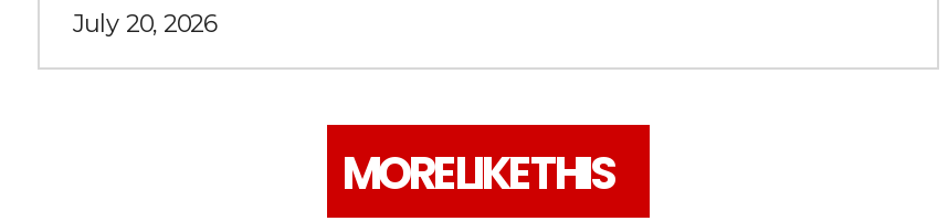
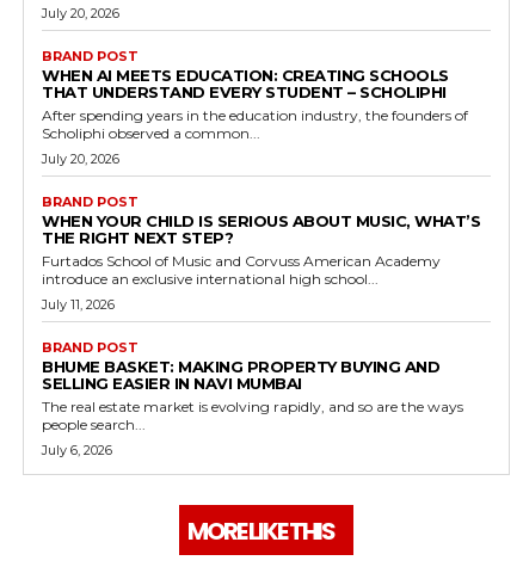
none -> [42,48,480,458] BRAND POST | WHEN AI MEETS EDUCATION: CREATING SCHOOLS | THAT UNDERSTAND EVERY STUDENT – SCHOLIPHI | After spending years in the education industry, the founders of | Scholiphi observed a common... | July 20, 2026 | BRAND POST | WHEN YOUR CHILD IS SERIOUS ABOUT MUSIC, WHAT’S | THE RIGHT NEXT STEP? | Furtados School of Music and Corvuss American Academy | introduce an exclusive international high school... | July 11, 2026 | BRAND POST | BHUME BASKET: MAKING PROPERTY BUYING AND | SELLING EASIER IN NAVI MUMBAI | The real estate market is evolving rapidly, and so are the ways | people search... | July 6, 2026

